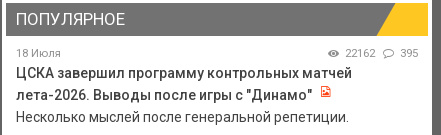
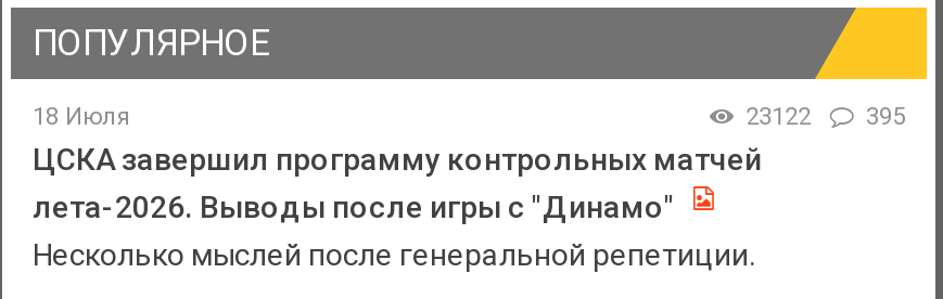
[345,47,418,60] 22162 395 -> [746,104,905,132] 23122 395

